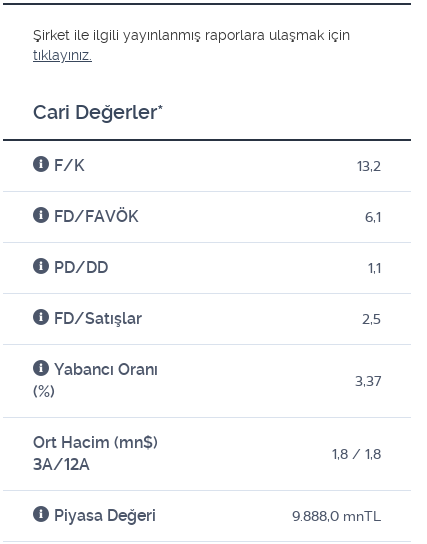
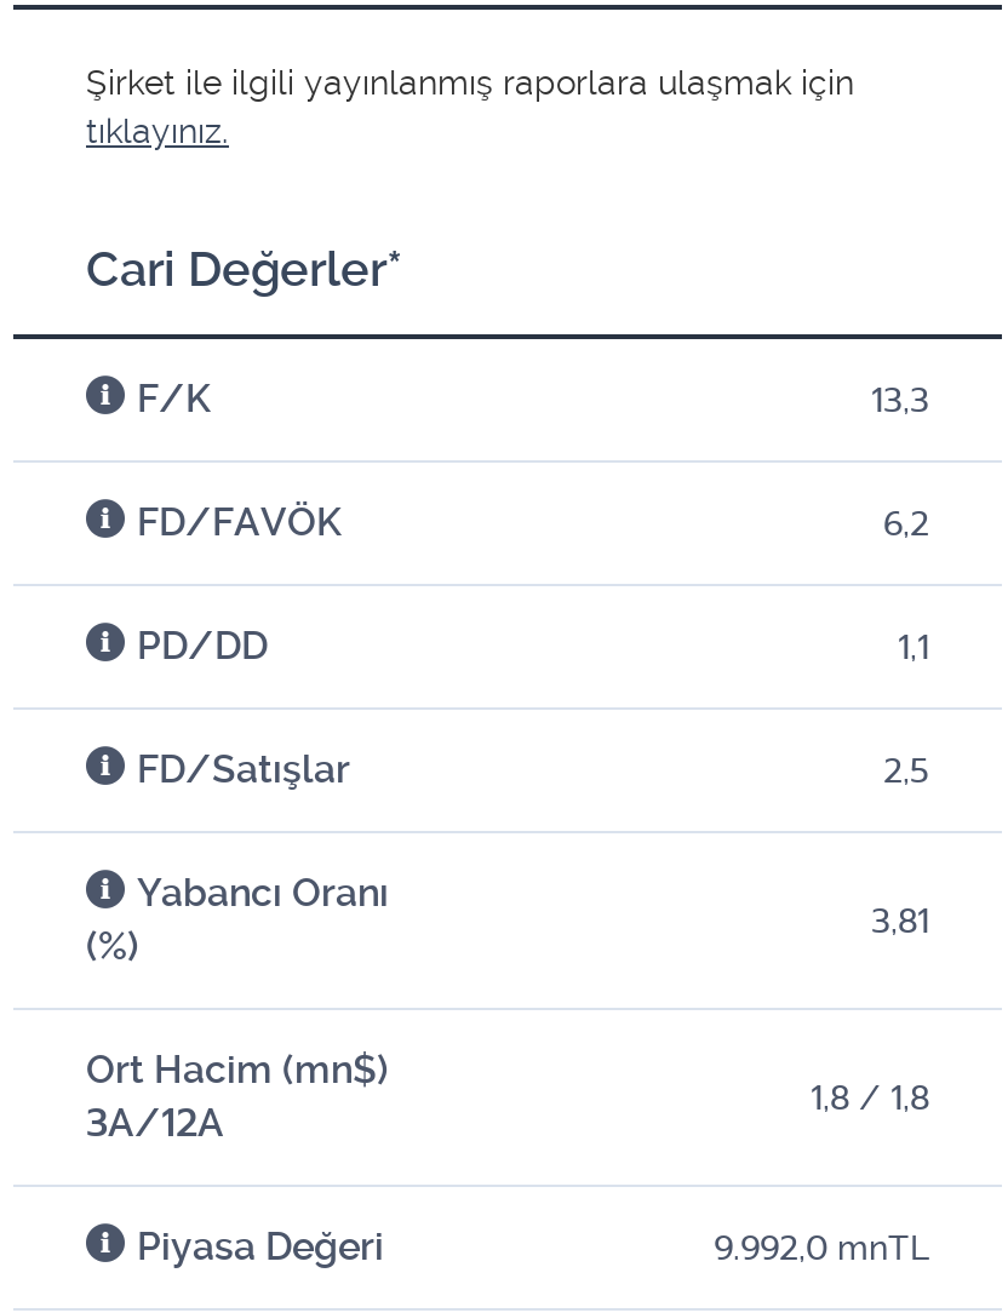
[357,158,381,174] 13,2 -> [871,380,929,419] 13,3
[365,209,381,225] 6,1 -> [883,504,929,543] 6,2
[355,373,381,389] 3,37 -> [871,901,929,940] 3,81
[292,508,381,524] 9.888,0 mnTL -> [714,1228,929,1267] 9.992,0 mnTL

